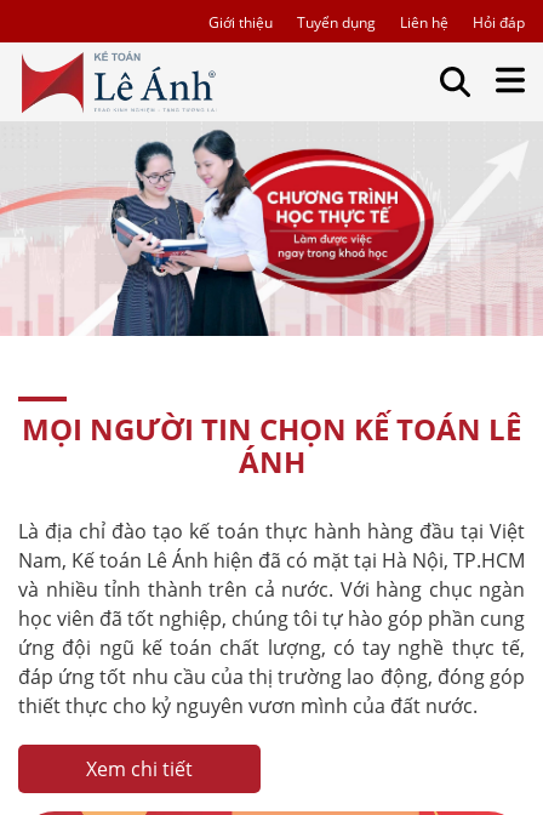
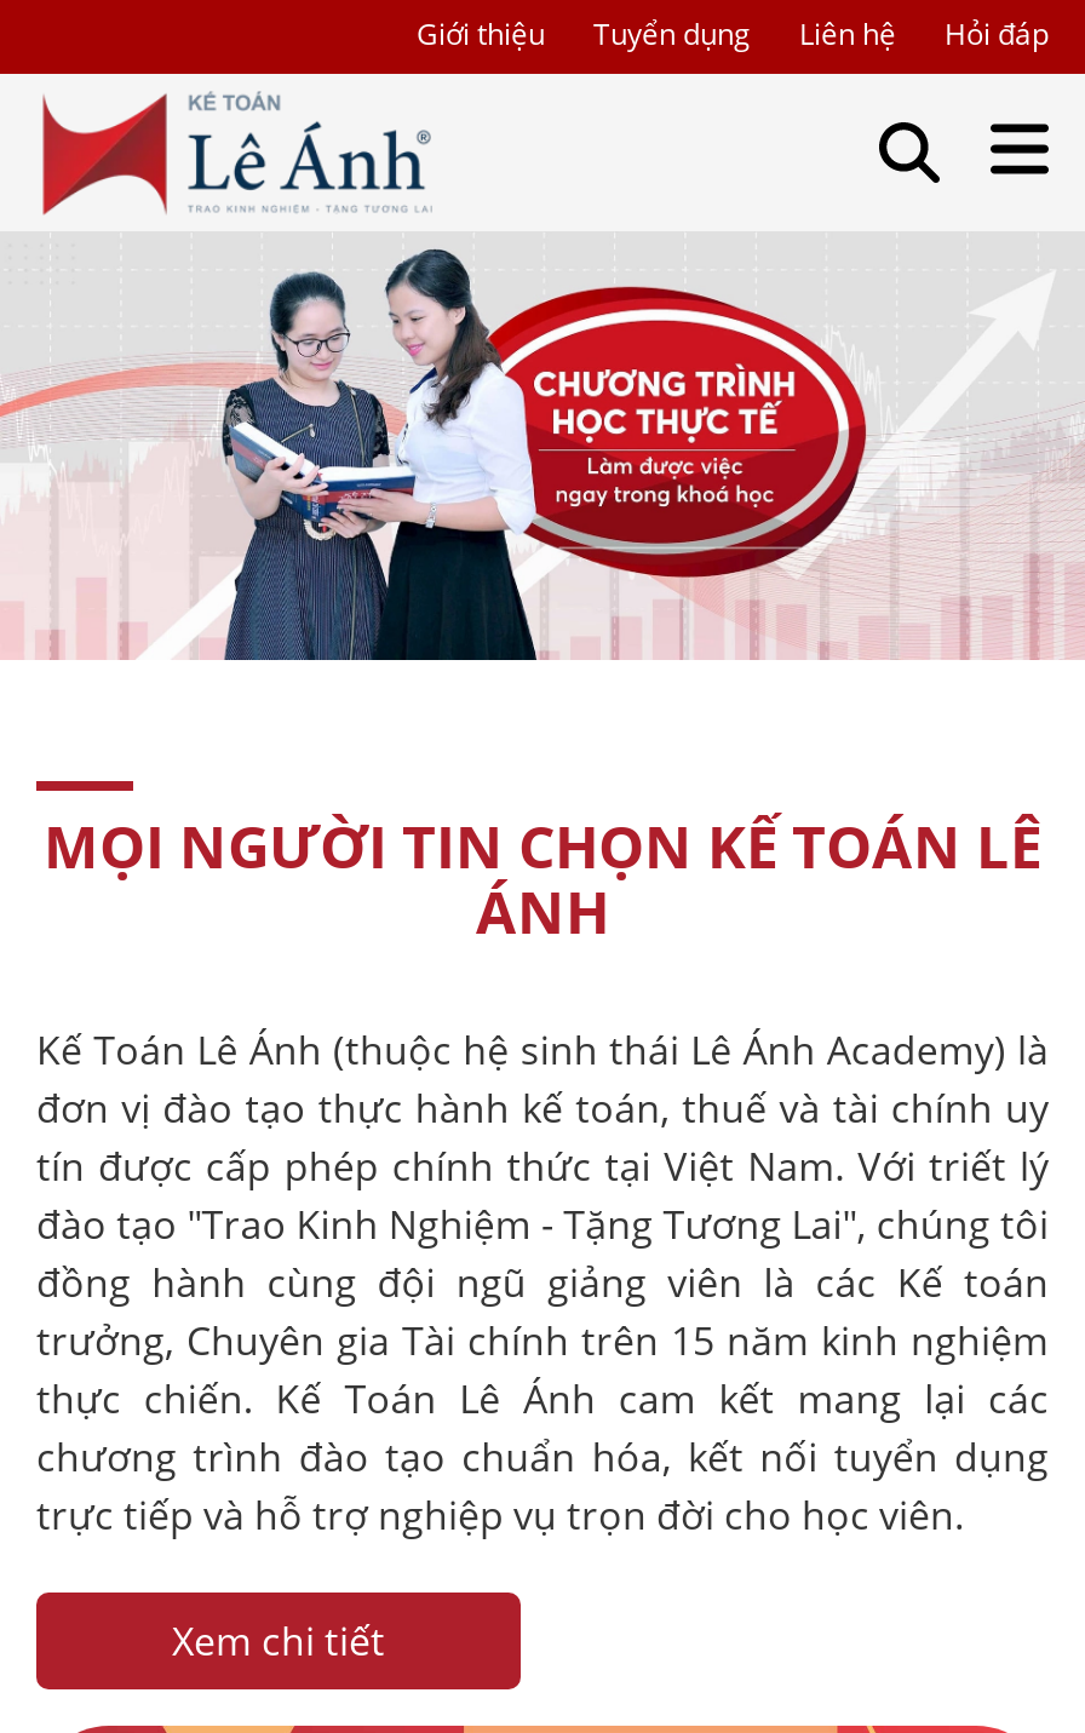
[18,517,525,719] Là địa chỉ đào tạo kế toán thực hành hàng đầu tại Việt | Nam, Kế toán Lê Ánh hiện đã có mặt tại Hà Nội, TP.HCM | và nhiều tỉnh thành trên cả nước. Với hàng chục ngàn | học viên đã tốt nghiệp, chúng tôi tự hào góp phần cung | ứng đội ngũ kế toán chất lượng, có tay nghề thực tế, | đáp ứng tốt nhu cầu của thị trường lao động, đóng góp | thiết thực cho kỷ nguyên vươn mình của đất nước. -> [36,1022,1049,1541] Kế Toán Lê Ánh (thuộc hệ sinh thái Lê Ánh Academy) là | đơn vị đào tạo thực hành kế toán, thuế và tài chính uy | tín được cấp phép chính thức tại Việt Nam. Với triết lý | đào tạo "Trao Kinh Nghiệm - Tặng Tương Lai", chúng tôi | đồng hành cùng đội ngũ giảng viên là các Kế toán | trưởng, Chuyên gia Tài chính trên 15 năm kinh nghiệm | thực chiến. Kế Toán Lê Ánh cam kết mang lại các | chương trình đào tạo chuẩn hóa, kết nối tuyển dụng | trực tiếp và hỗ trợ nghiệp vụ trọn đời cho học viên.

